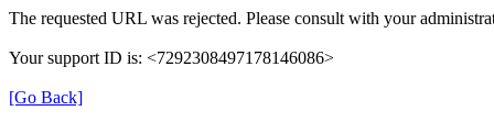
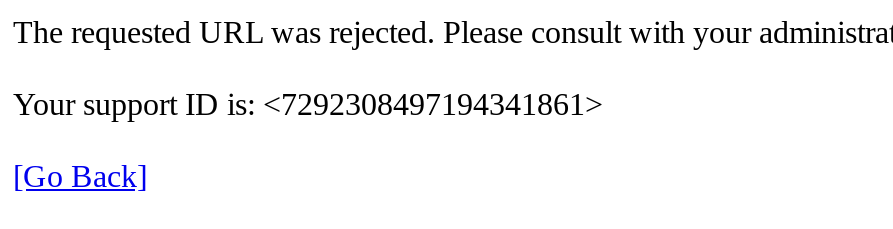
[9,48,334,67] Your support ID is: <7292308497178146086> -> [13,87,603,121] Your support ID is: <7292308497194341861>

